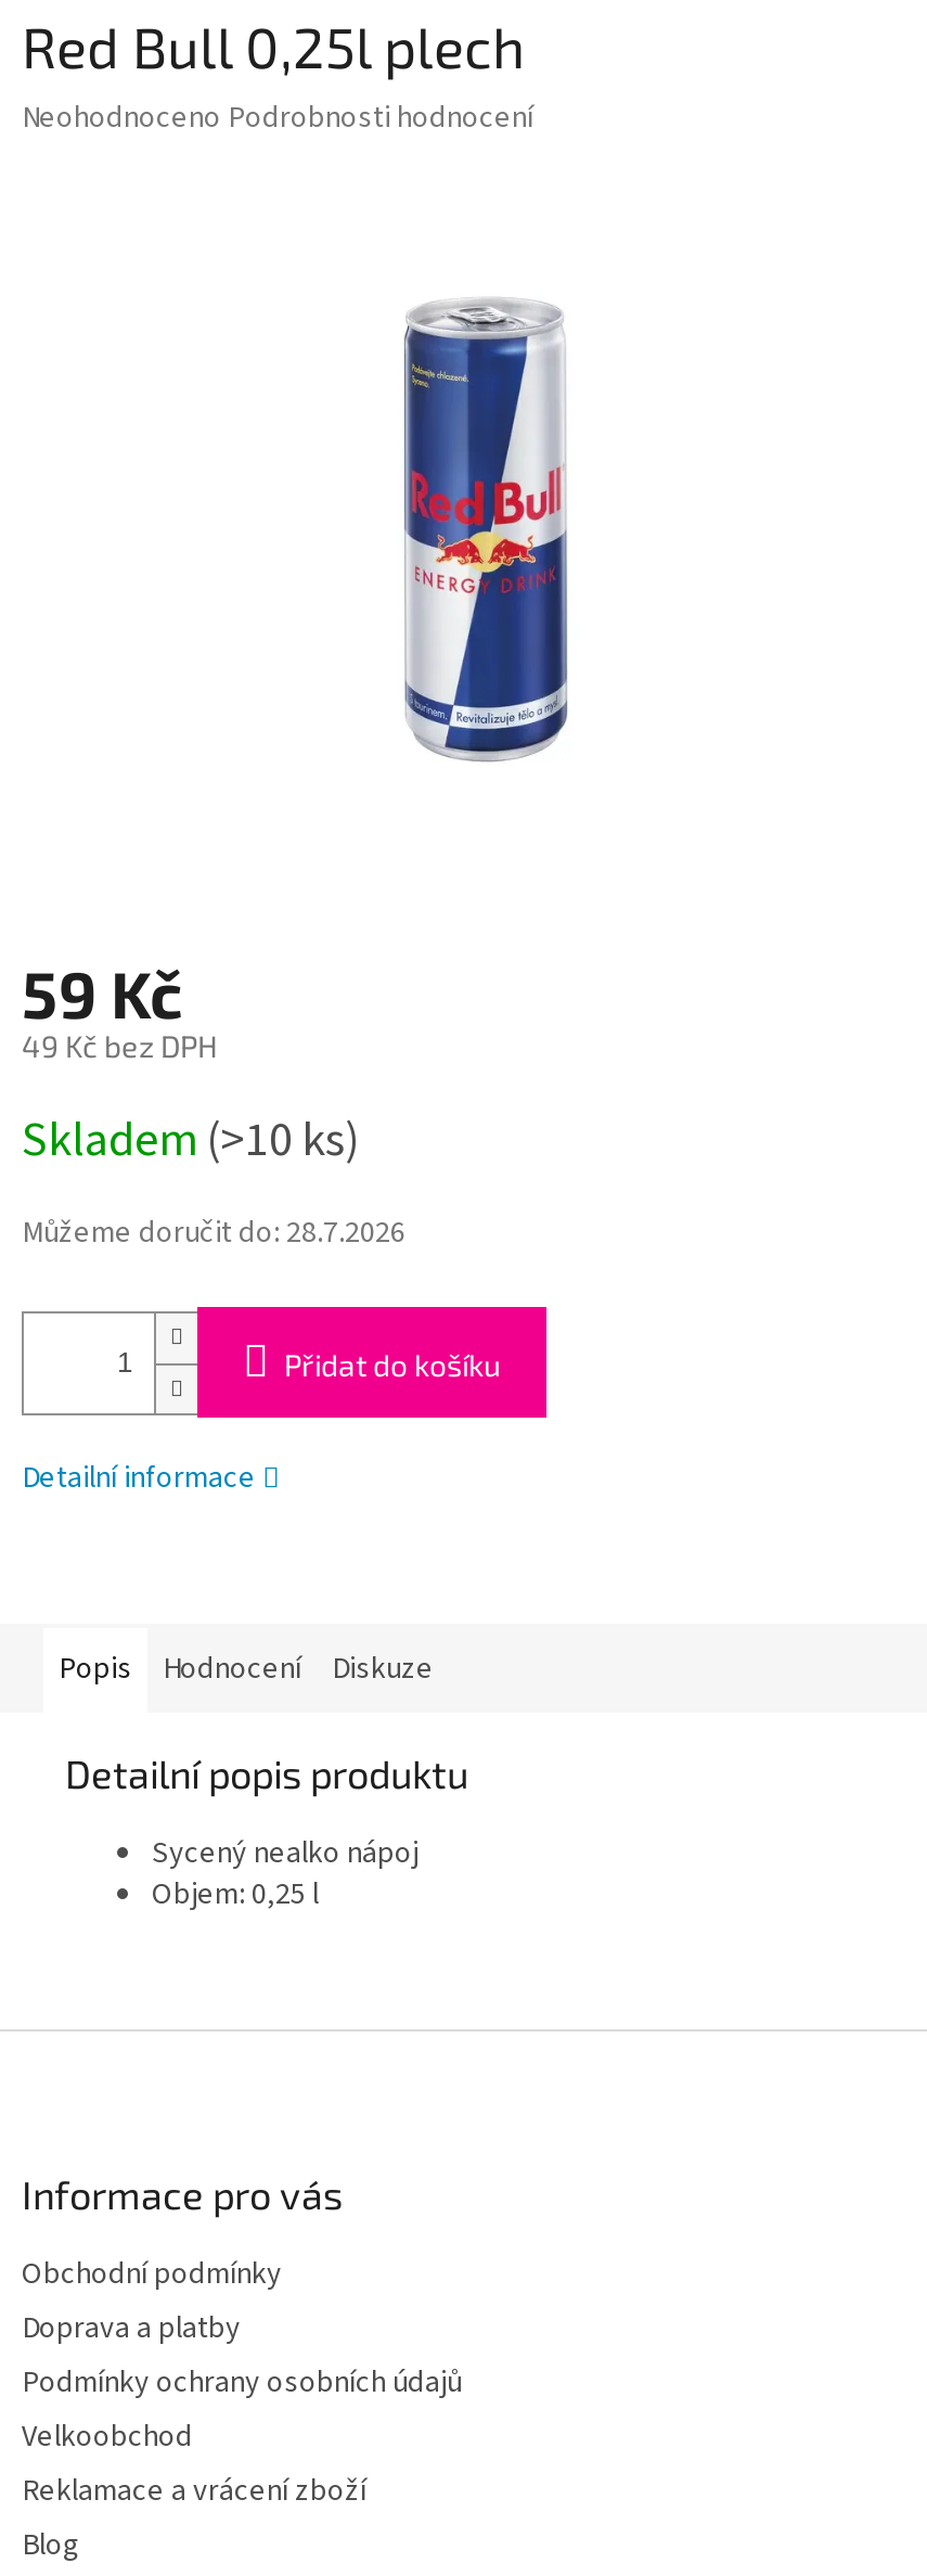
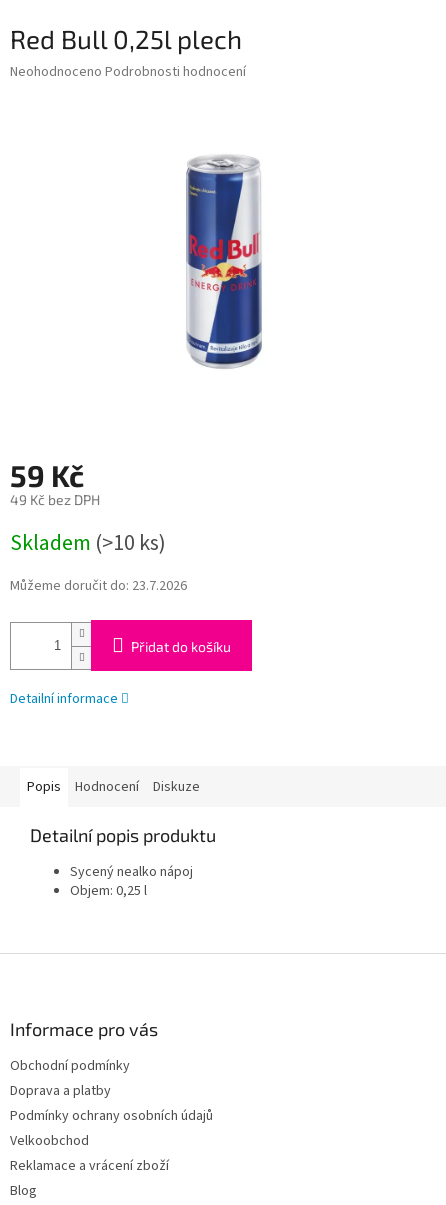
[22,1212,405,1256] Můžeme doručit do: 28.7.2026 -> [10,576,187,596] Můžeme doručit do: 23.7.2026

